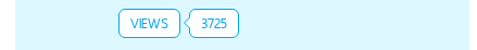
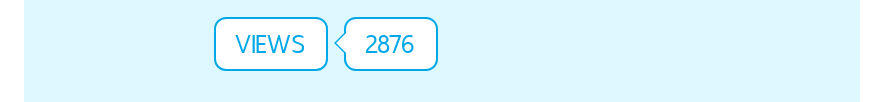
[130,10,227,34] VIEWS 3725 -> [235,20,415,64] VIEWS 2876

